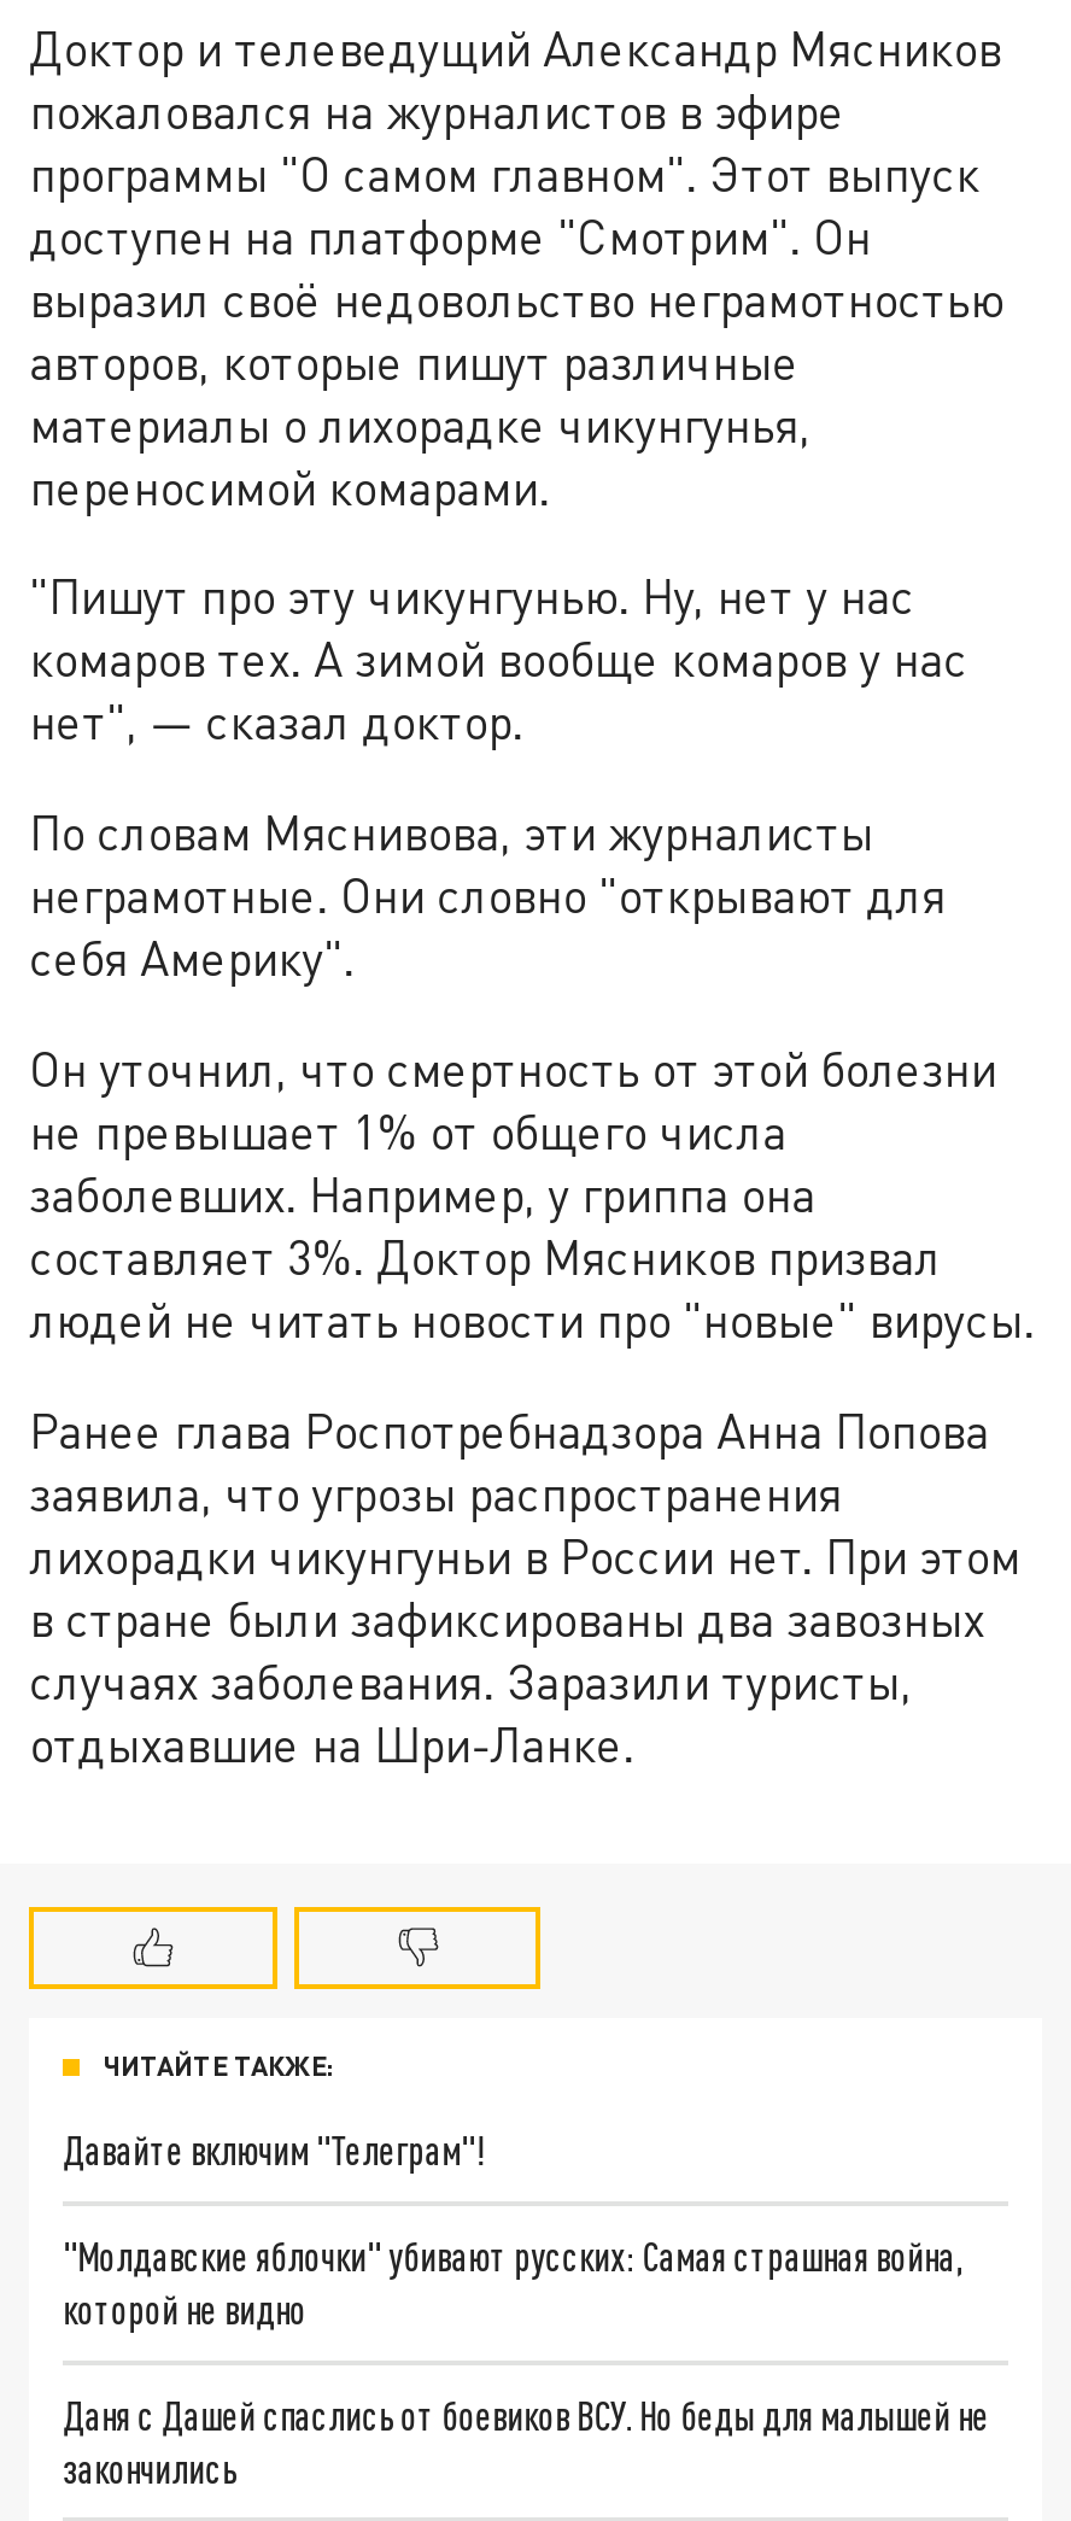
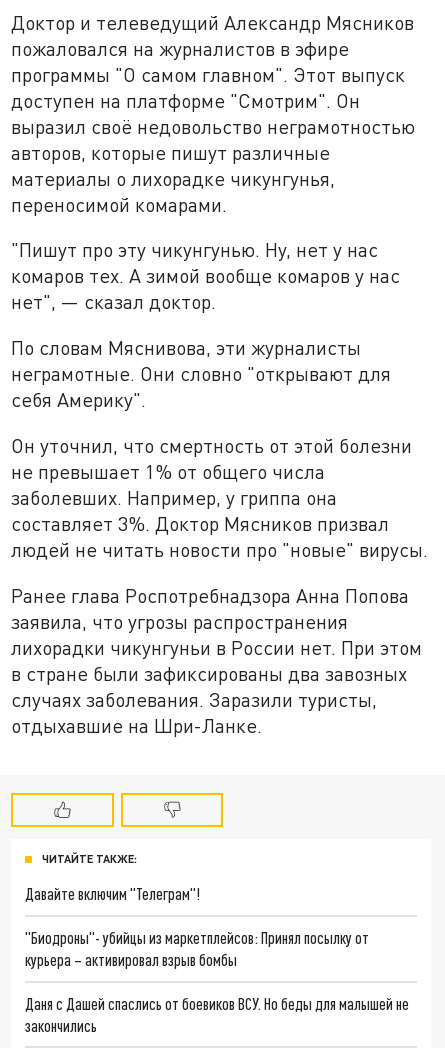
[63,2232,963,2331] "Молдавские яблочки" убивают русских: Самая страшная война, | которой не видно -> [25,928,369,969] "Биодроны"- убийцы из маркетплейсов: Принял посылку от | курьера – активировал взрыв бомбы

